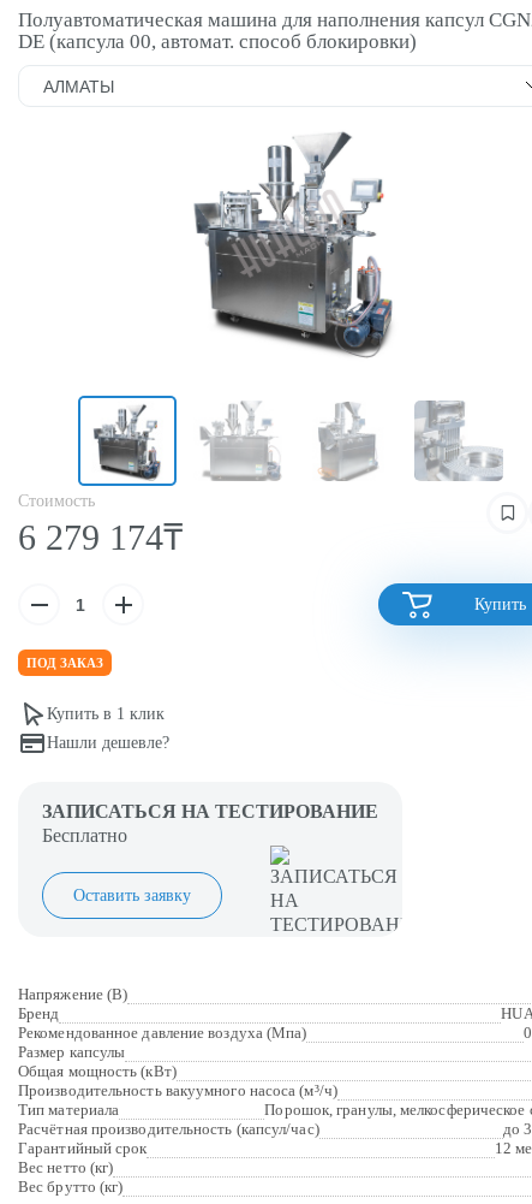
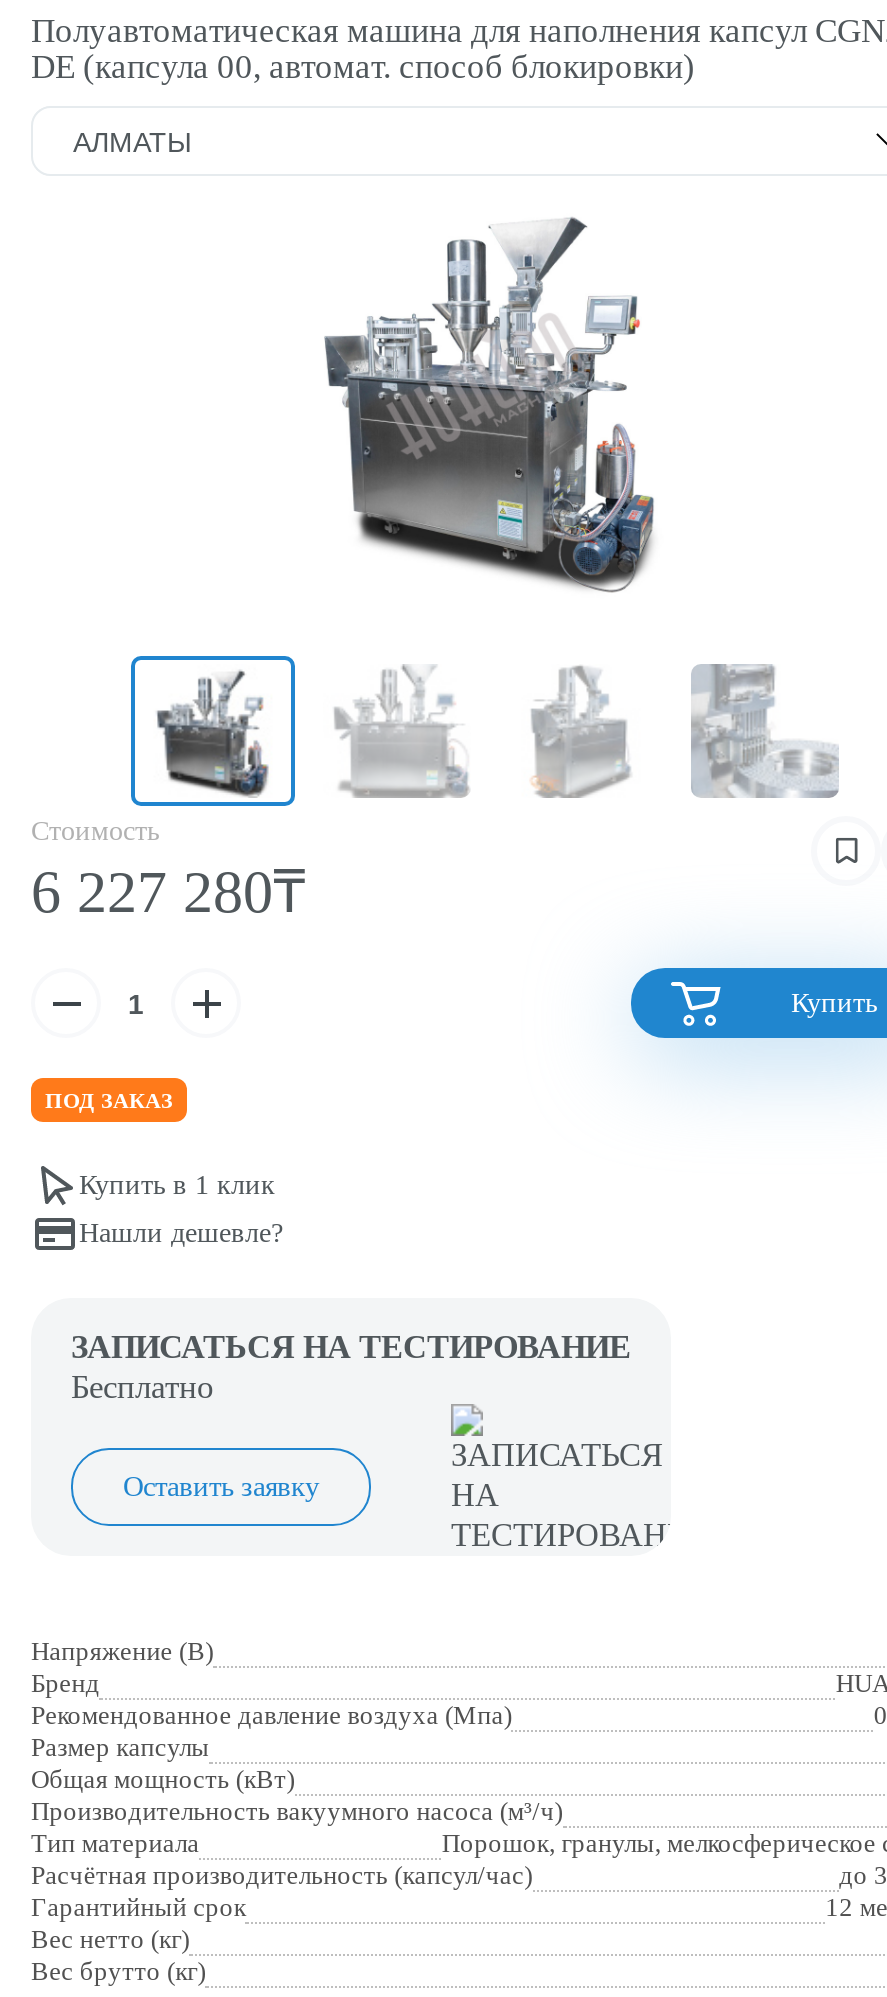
[18,517,183,557] 6 279 174₸ -> [31,858,305,924] 6 227 280₸

